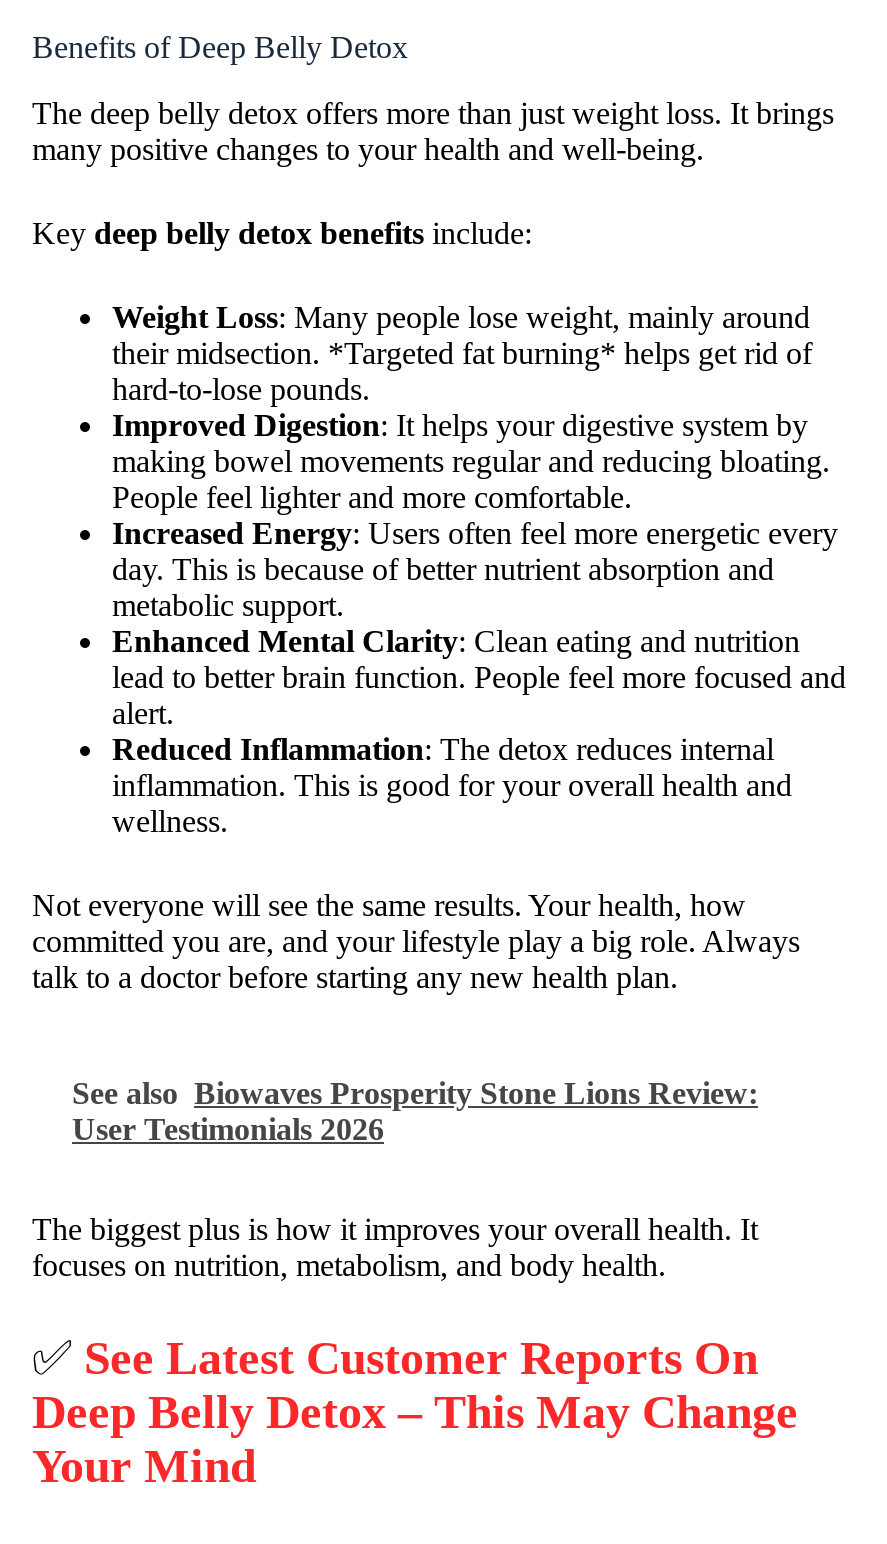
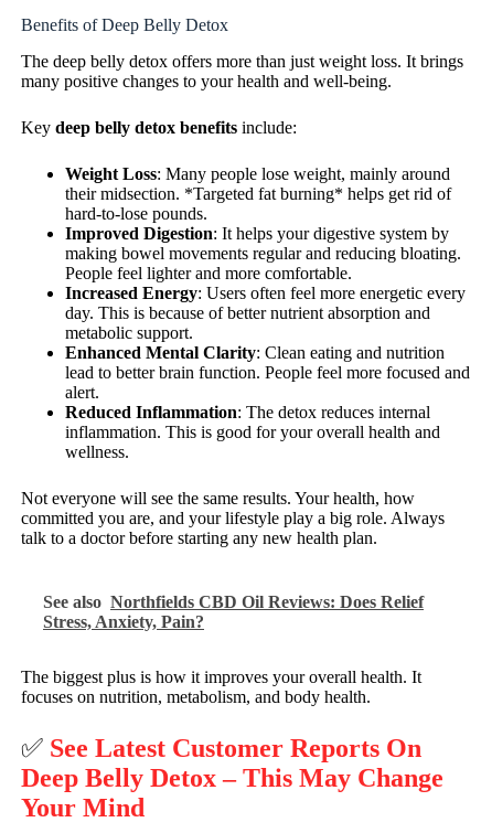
[72,1076,758,1146] See also Biowaves Prosperity Stone Lions Review: | User Testimonials 2026 -> [43,593,424,631] See also Northfields CBD Oil Reviews: Does Relief | Stress, Anxiety, Pain?

